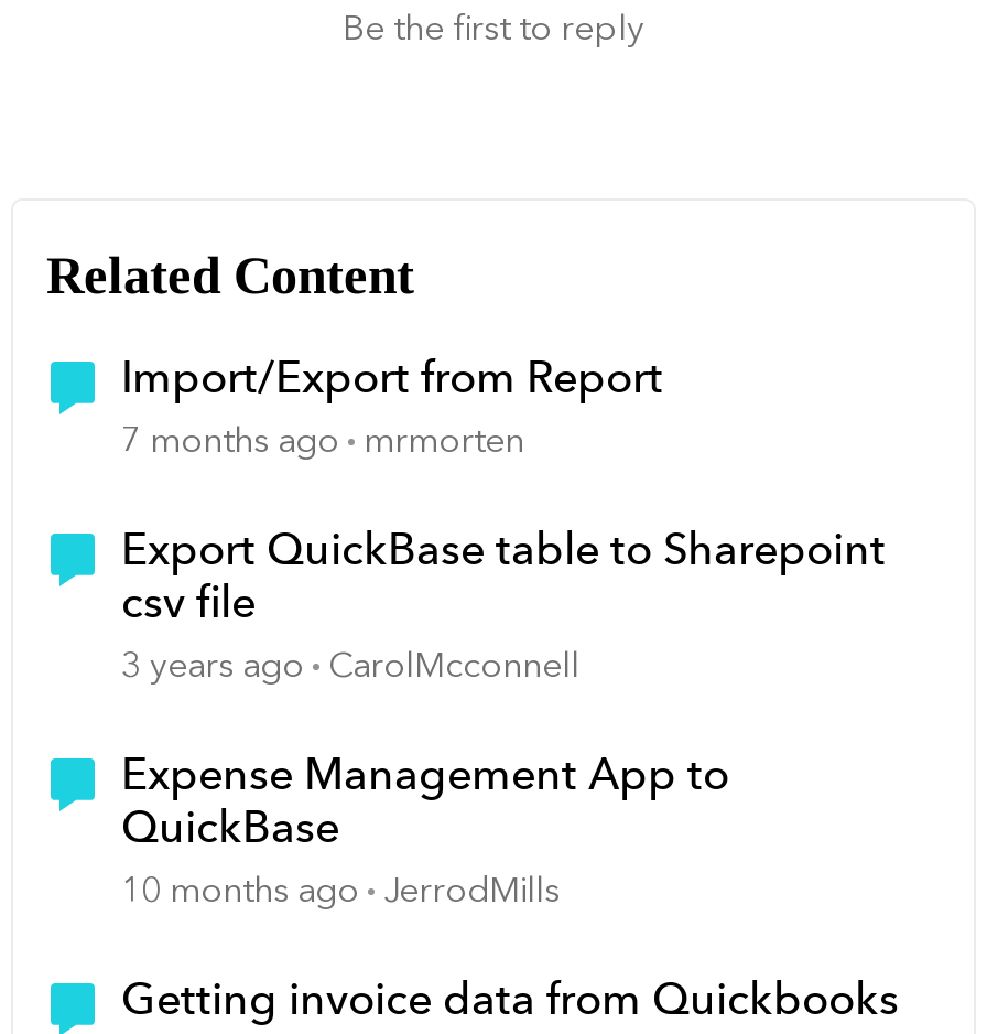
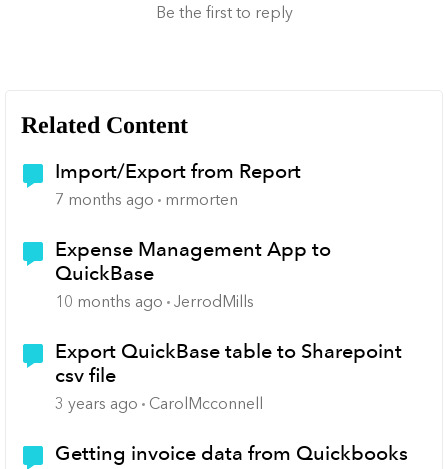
moved [121,523,886,686] -> [55,339,402,413]: Export QuickBase table to Sharepoint | csv file | 3 years ago CarolMcconnell
moved [121,747,729,911] -> [55,237,331,311]: Expense Management App to | QuickBase | 10 months ago JerrodMills

